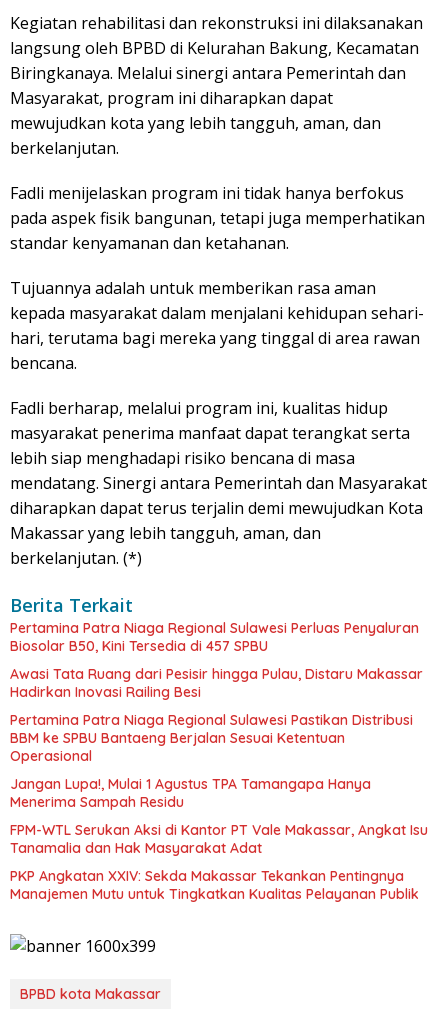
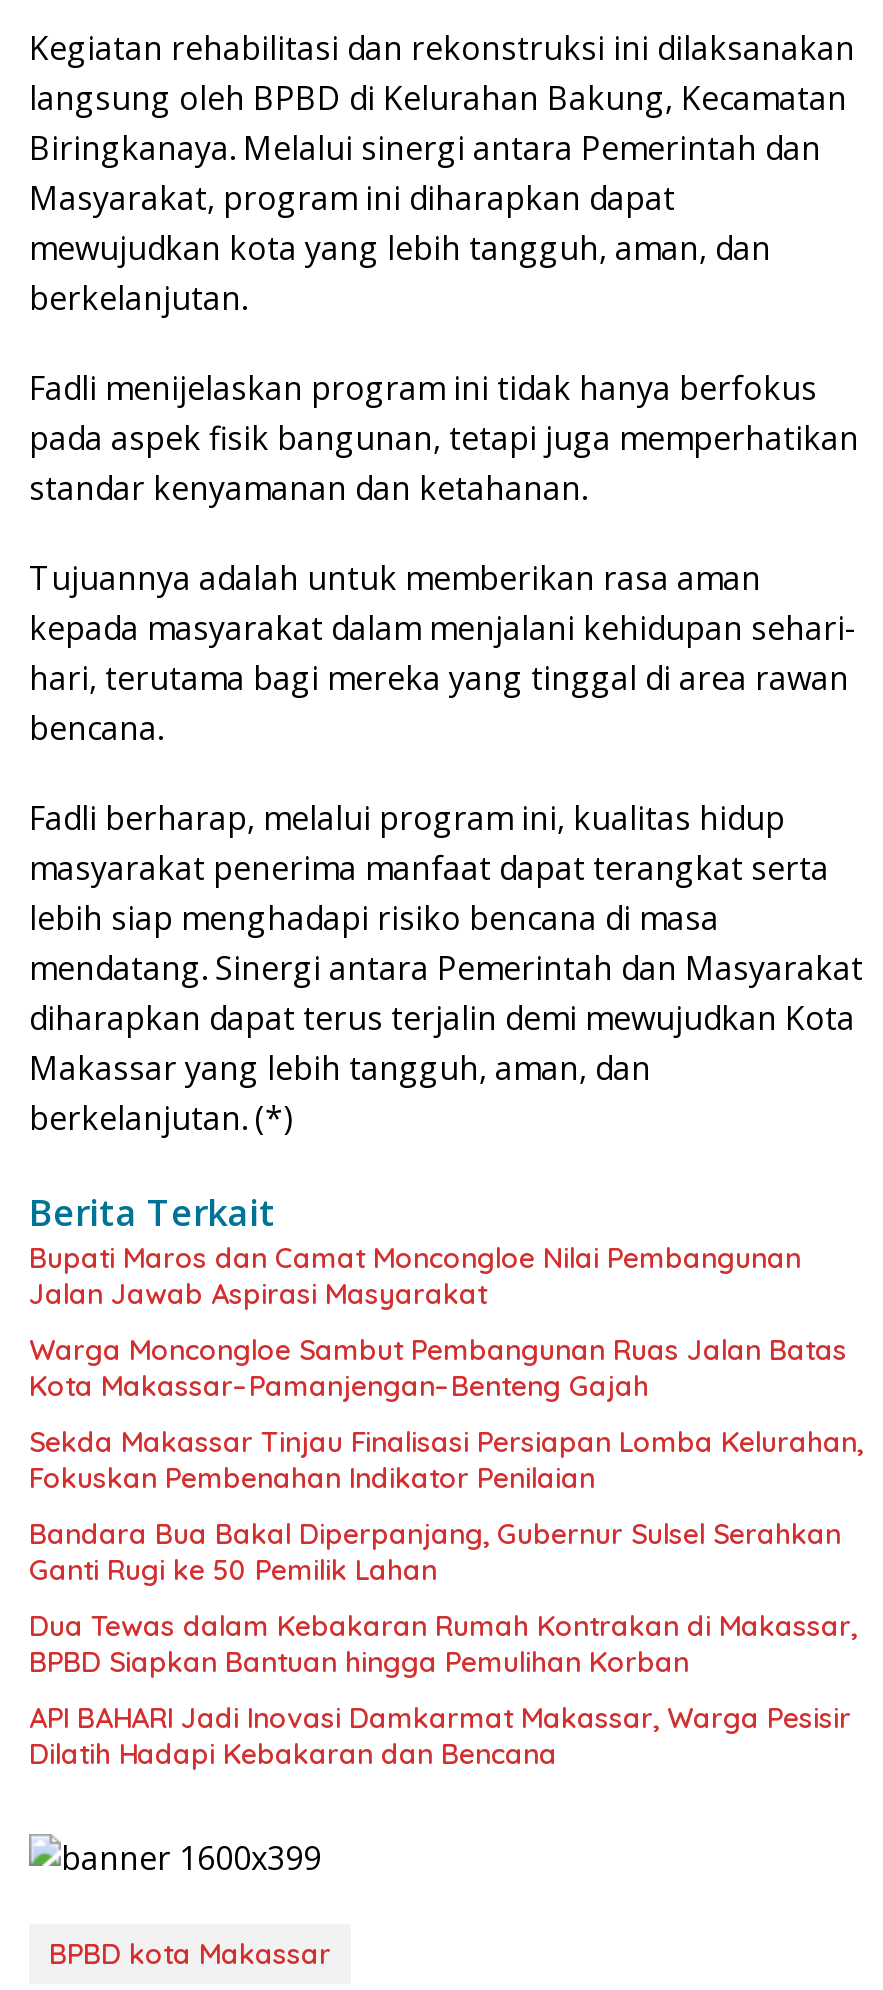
[10,619,419,655] Pertamina Patra Niaga Regional Sulawesi Perluas Penyaluran | Biosolar B50, Kini Tersedia di 457 SPBU -> [29,1239,801,1311] Bupati Maros dan Camat Moncongloe Nilai Pembangunan | Jalan Jawab Aspirasi Masyarakat
[10,665,423,701] Awasi Tata Ruang dari Pesisir hingga Pulau, Distaru Makassar | Hadirkan Inovasi Railing Besi -> [29,1331,847,1403] Warga Moncongloe Sambut Pembangunan Ruas Jalan Batas | Kota Makassar–Pamanjengan–Benteng Gajah
[10,711,413,765] Pertamina Patra Niaga Regional Sulawesi Pastikan Distribusi | BBM ke SPBU Bantaeng Berjalan Sesuai Ketentuan | Operasional -> [29,1423,863,1495] Sekda Makassar Tinjau Finalisasi Persiapan Lomba Kelurahan, | Fokuskan Pembenahan Indikator Penilaian
[10,775,371,811] Jangan Lupa!, Mulai 1 Agustus TPA Tamangapa Hanya | Menerima Sampah Residu -> [29,1515,841,1587] Bandara Bua Bakal Diperpanjang, Gubernur Sulsel Serahkan | Ganti Rugi ke 50 Pemilik Lahan
[10,821,428,857] FPM-WTL Serukan Aksi di Kantor PT Vale Makassar, Angkat Isu | Tanamalia dan Hak Masyarakat Adat -> [29,1607,857,1679] Dua Tewas dalam Kebakaran Rumah Kontrakan di Makassar, | BPBD Siapkan Bantuan hingga Pemulihan Korban
[10,867,419,903] PKP Angkatan XXIV: Sekda Makassar Tekankan Pentingnya | Manajemen Mutu untuk Tingkatkan Kualitas Pelayanan Publik -> [29,1699,851,1771] API BAHARI Jadi Inovasi Damkarmat Makassar, Warga Pesisir | Dilatih Hadapi Kebakaran dan Bencana

